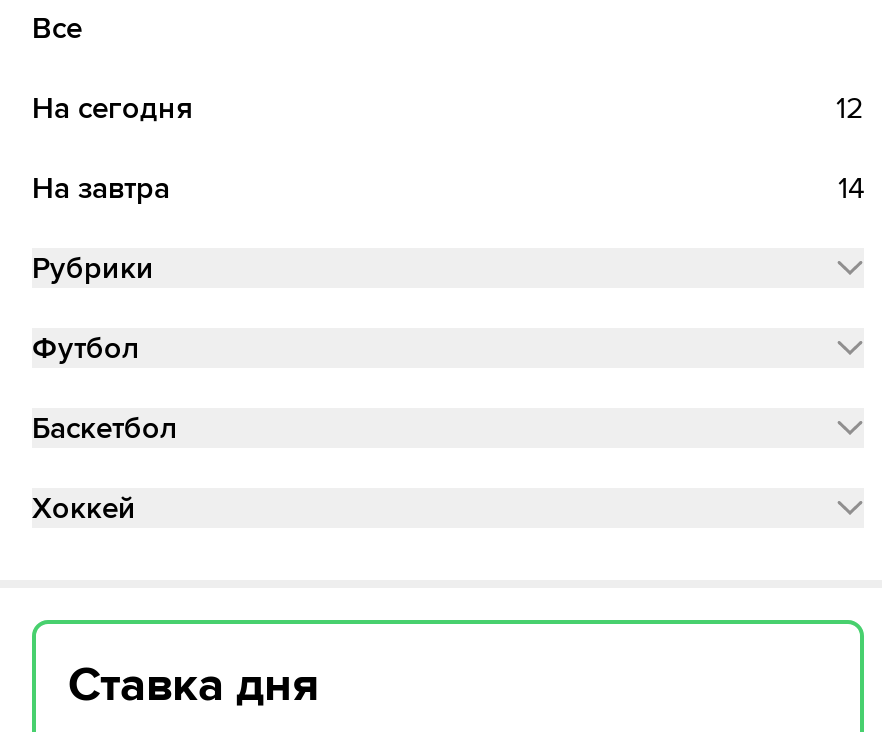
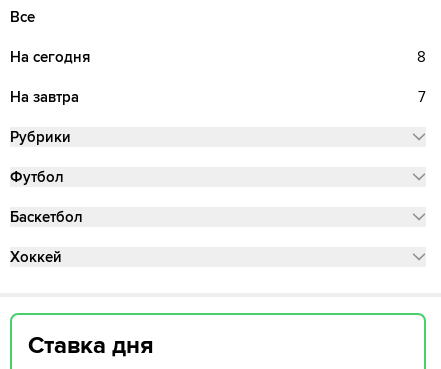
[836,90,864,126] 12 -> [417,48,426,66] 8
[838,170,864,206] 14 -> [418,88,426,106] 7

